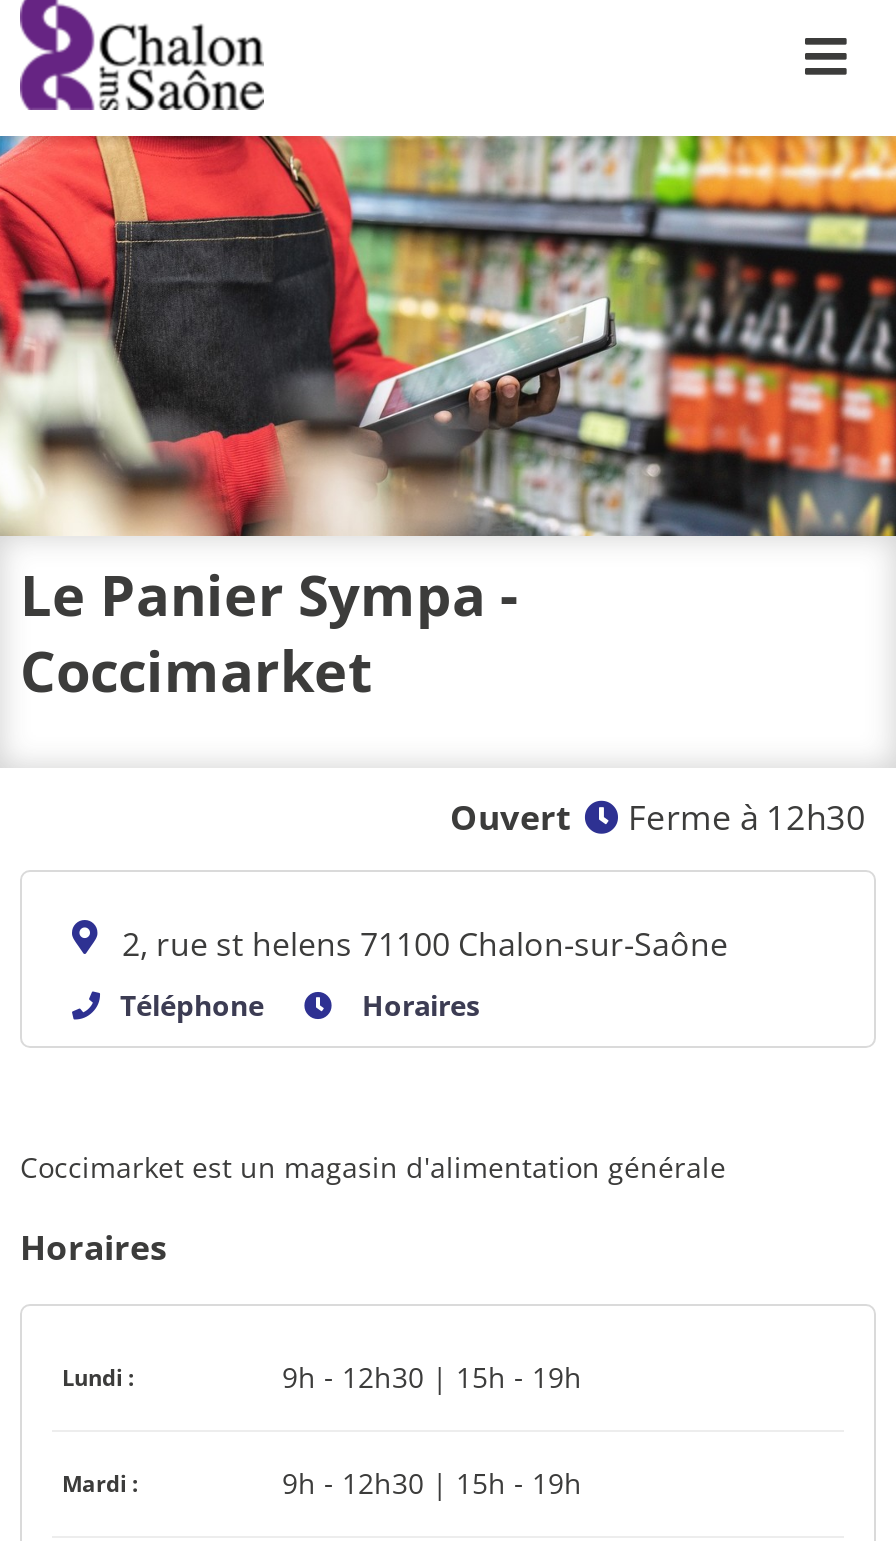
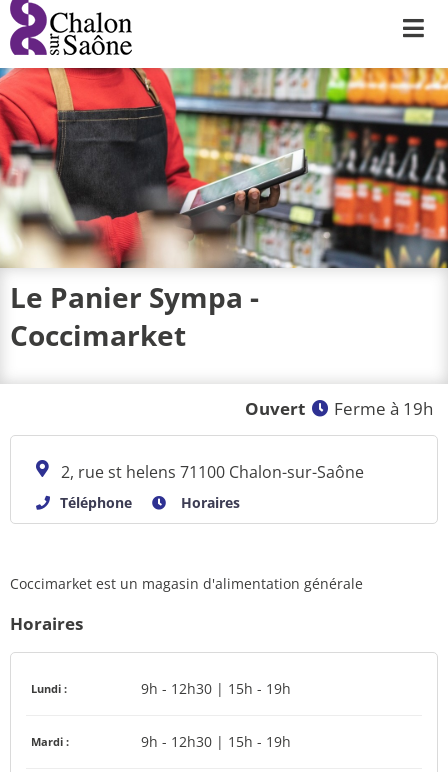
[450,794,866,840] Ouvert Ferme à 12h30 -> [245,397,433,420] Ouvert Ferme à 19h

